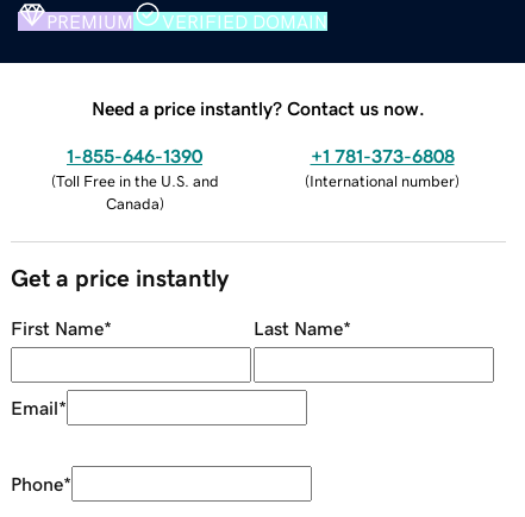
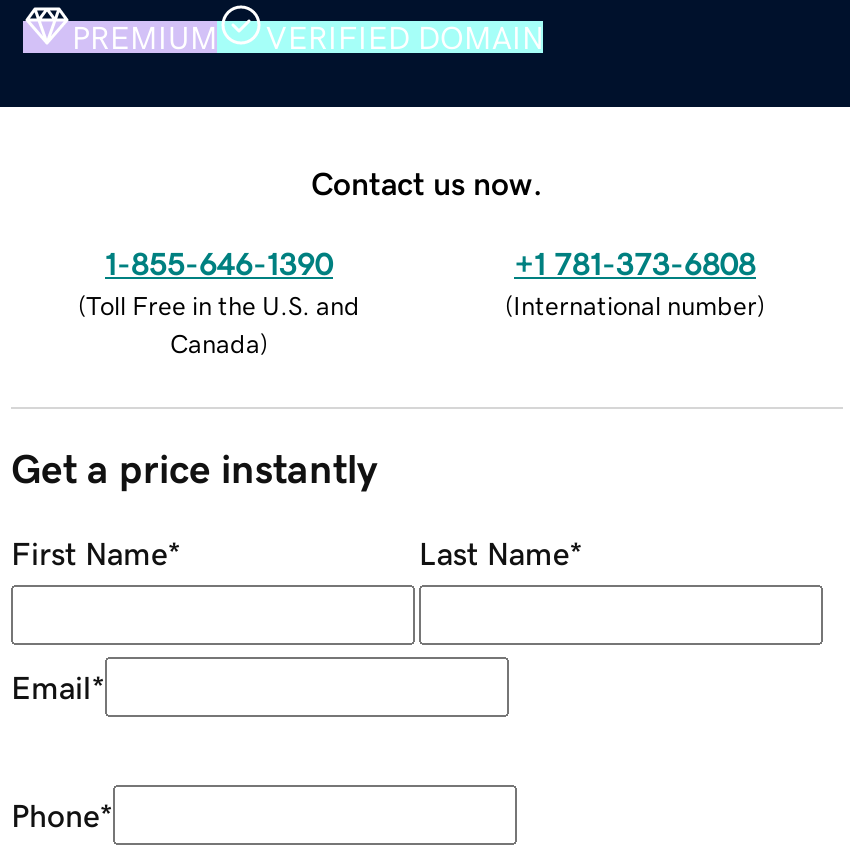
[92,98,425,117] Need a price instantly? Contact us now. -> [311,166,543,198] Contact us now.

